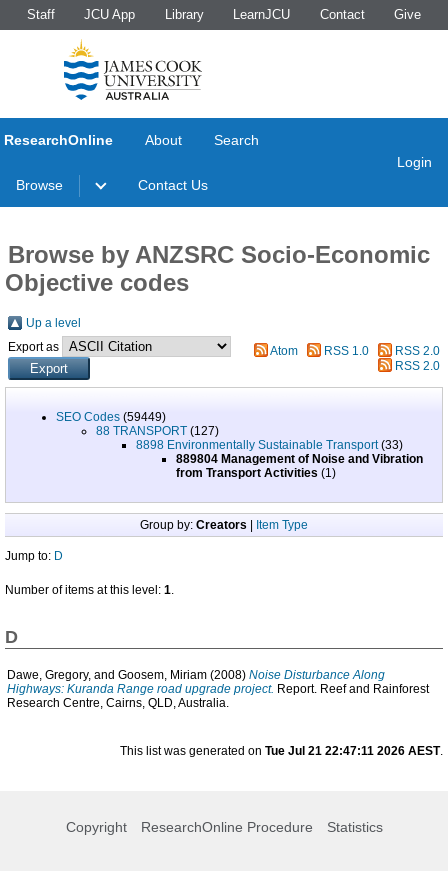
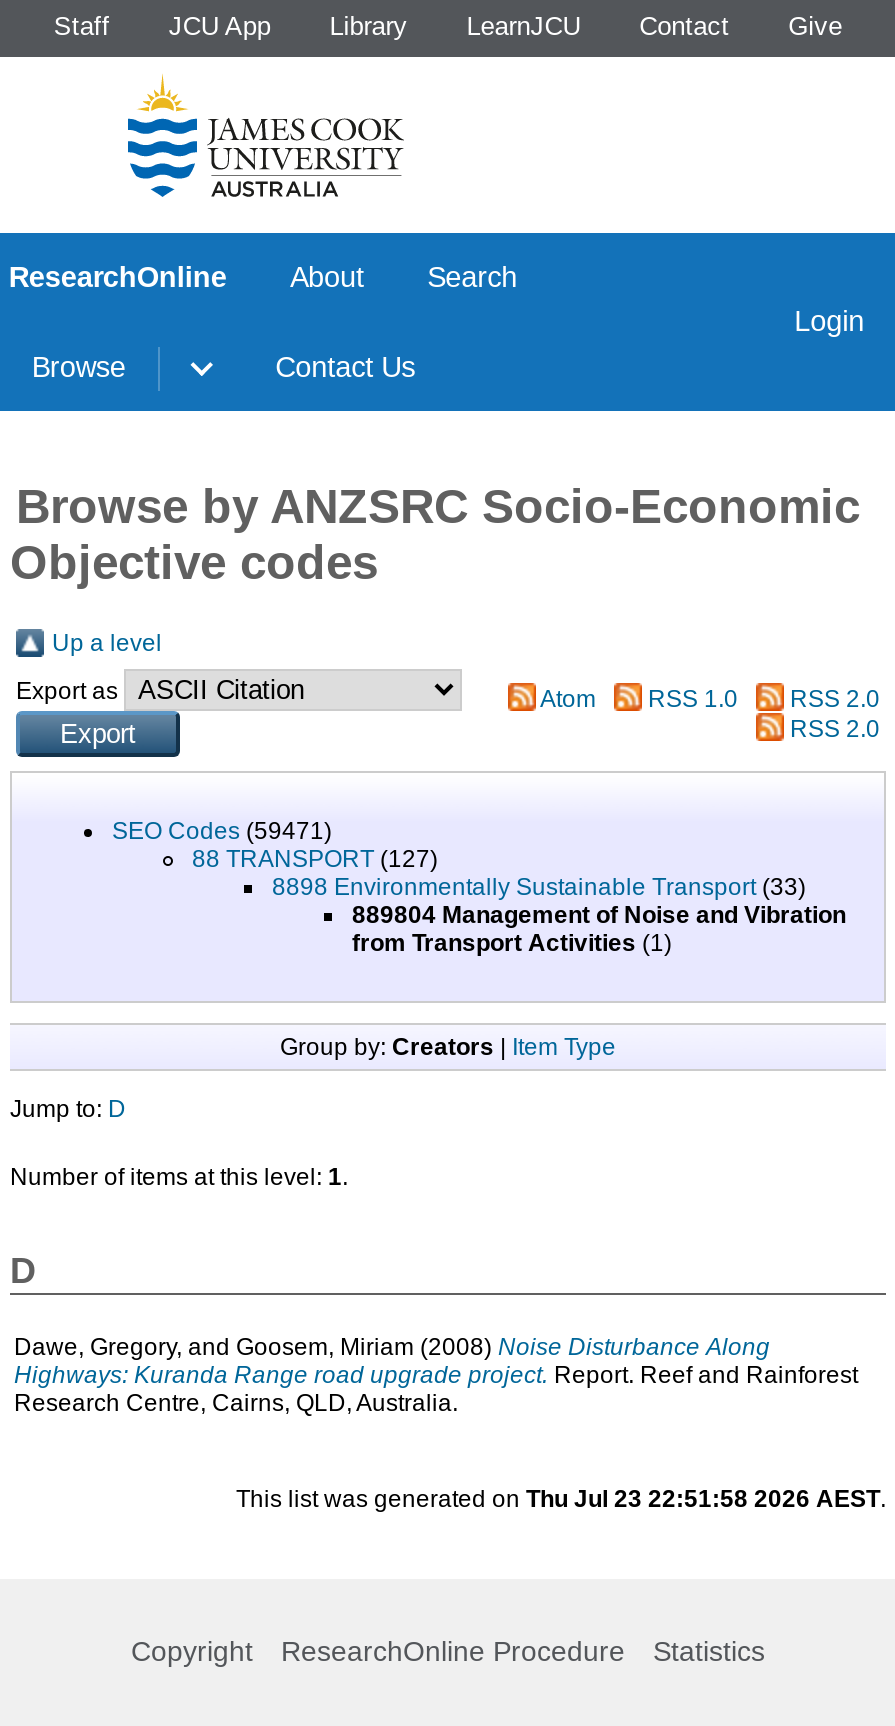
[56,410,166,424] SEO Codes (59449) -> [112,818,332,846] SEO Codes (59471)
[120,744,443,758] This list was generated on Tue Jul 21 22:47:11 2026 AEST. -> [236,1485,886,1513] This list was generated on Thu Jul 23 22:51:58 2026 AEST.

